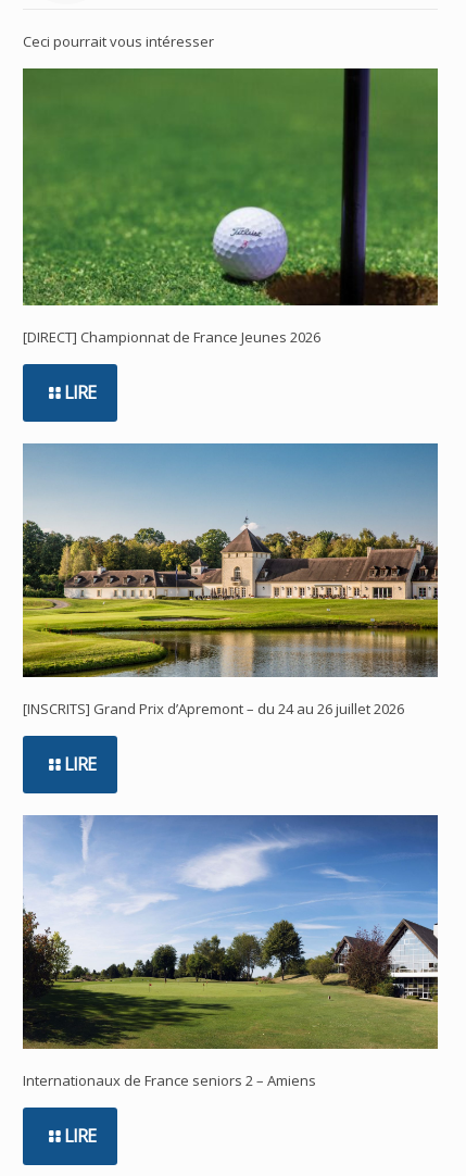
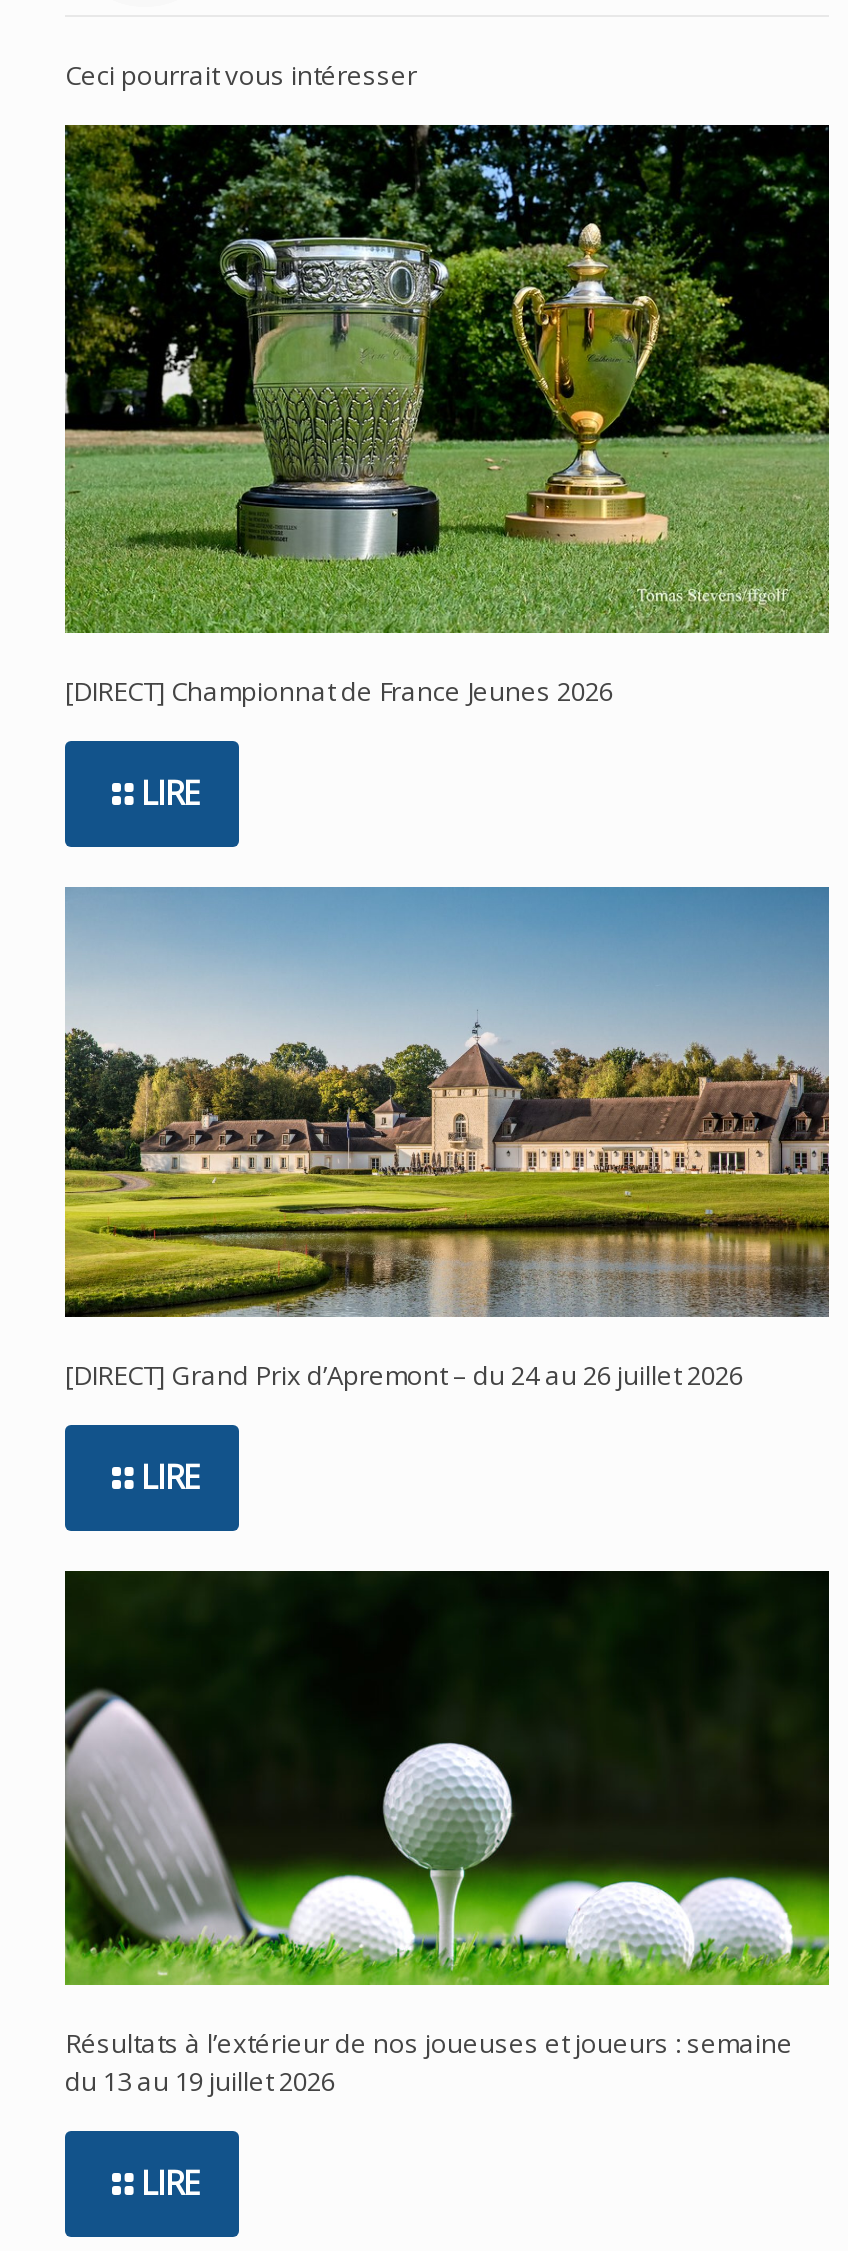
[22,67,439,306] [image] -> [63,124,831,634] [image]
[23,699,404,719] [INSCRITS] Grand Prix d’Apremont – du 24 au 26 juillet 2026 -> [65,1358,743,1394] [DIRECT] Grand Prix d’Apremont – du 24 au 26 juillet 2026
[22,814,439,1090] [image] | Internationaux de France seniors 2 – Amiens -> [63,1568,831,2099] [image] | Résultats à l’extérieur de nos joueuses et joueurs : semaine | du 13 au 19 juillet 2026

